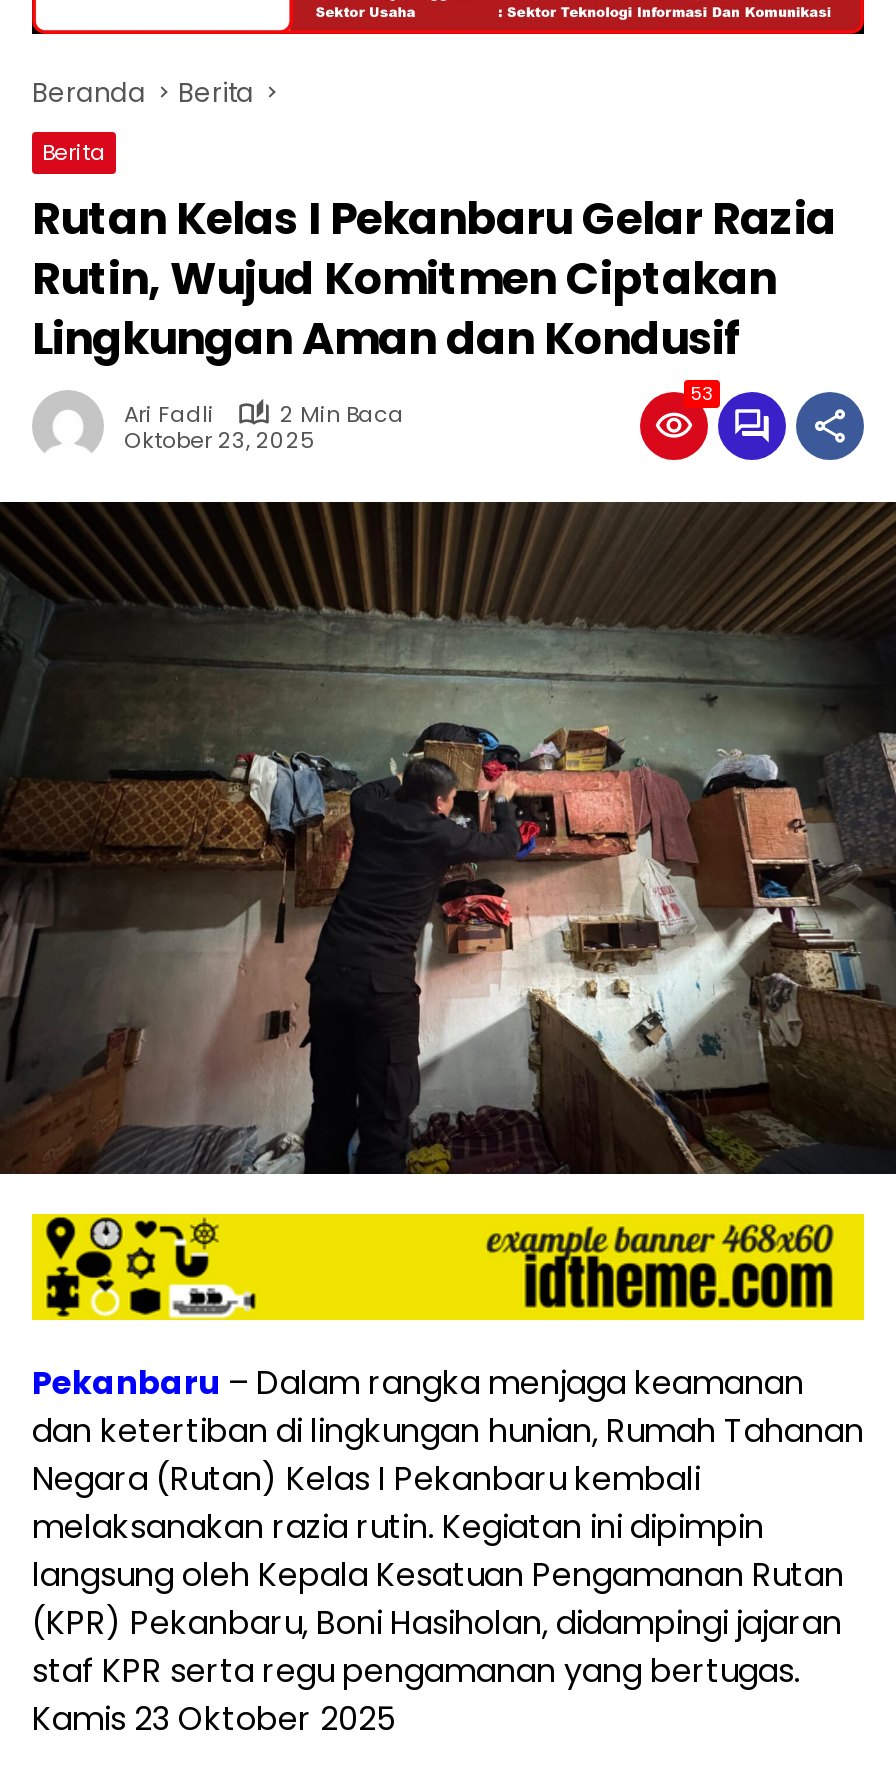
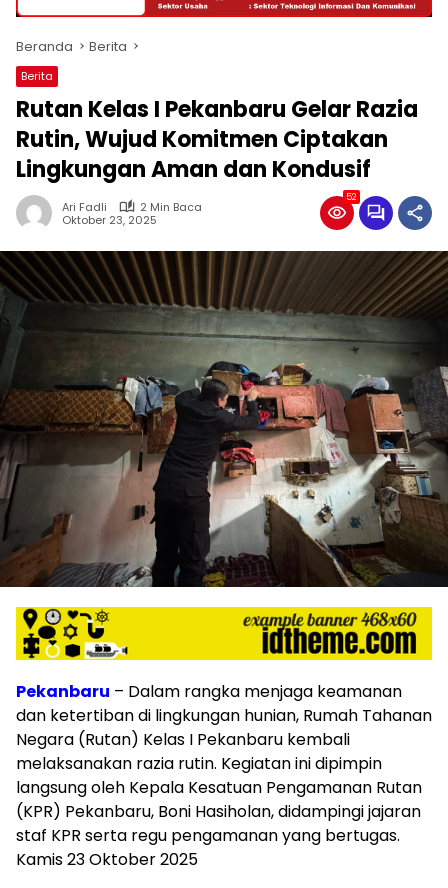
[690,382,714,406] 53 -> [346,191,357,203] 52

